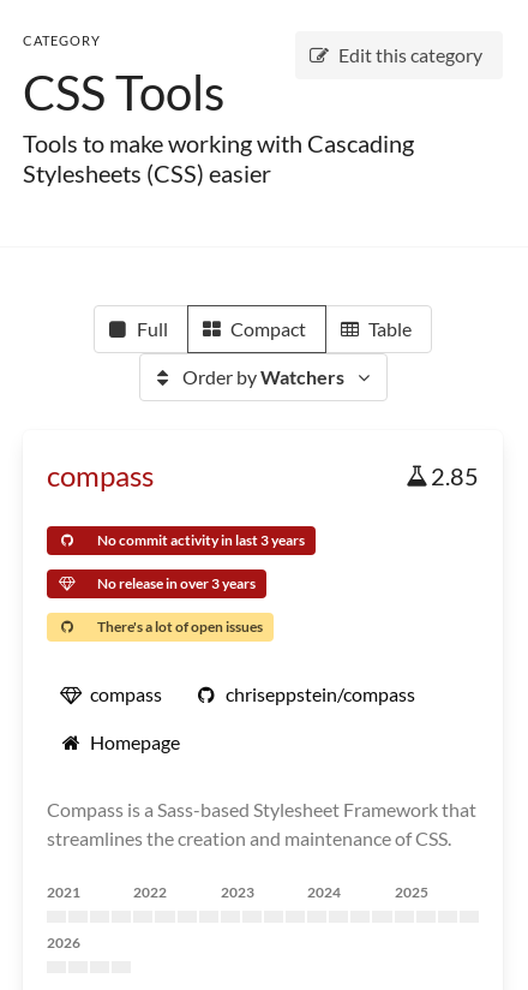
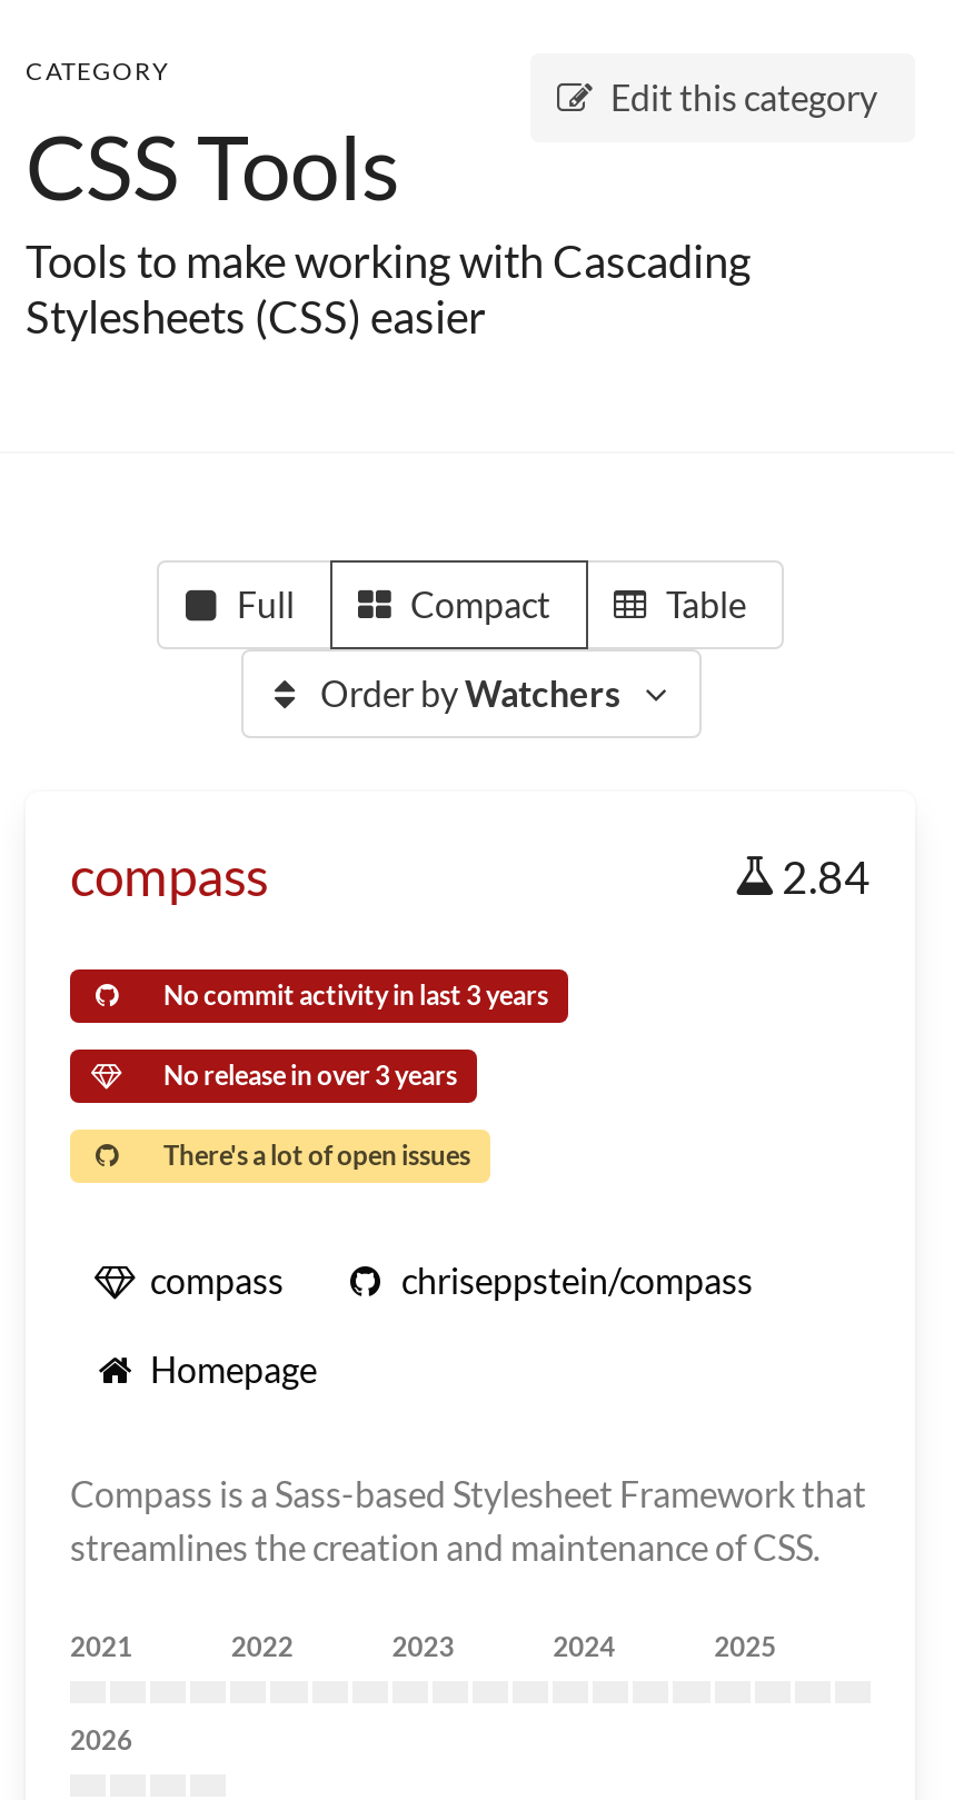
[431,461,479,490] 2.85 -> [782,849,871,903] 2.84

